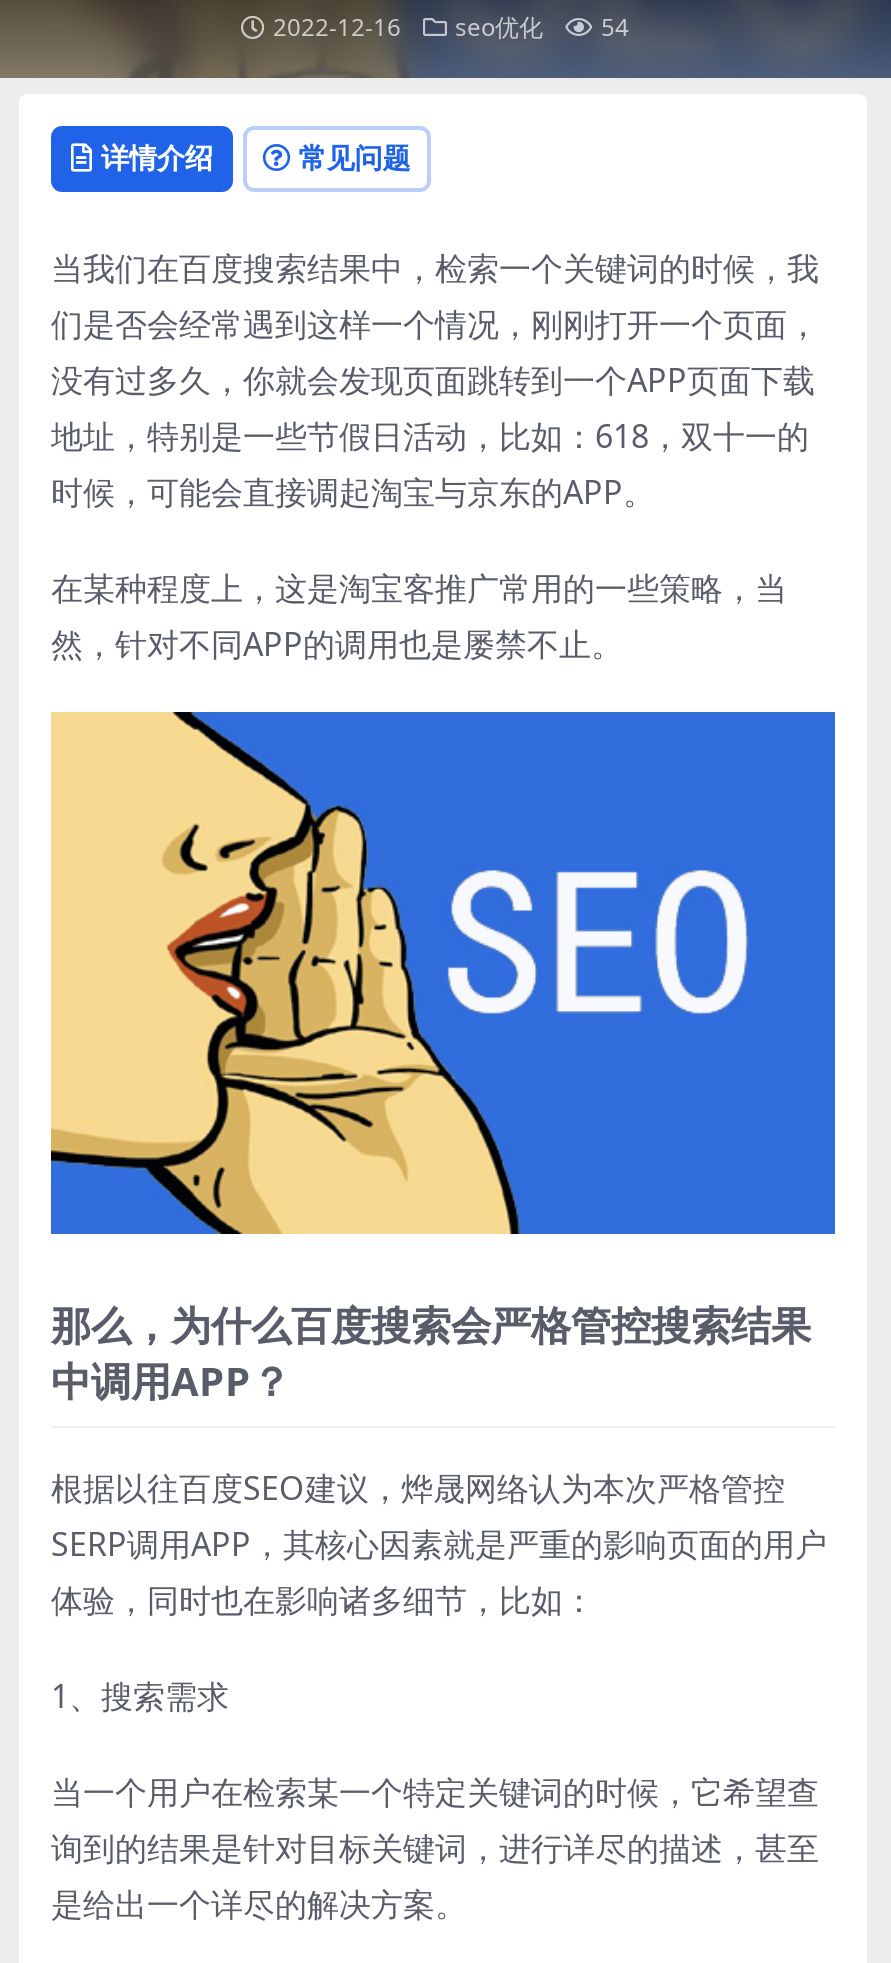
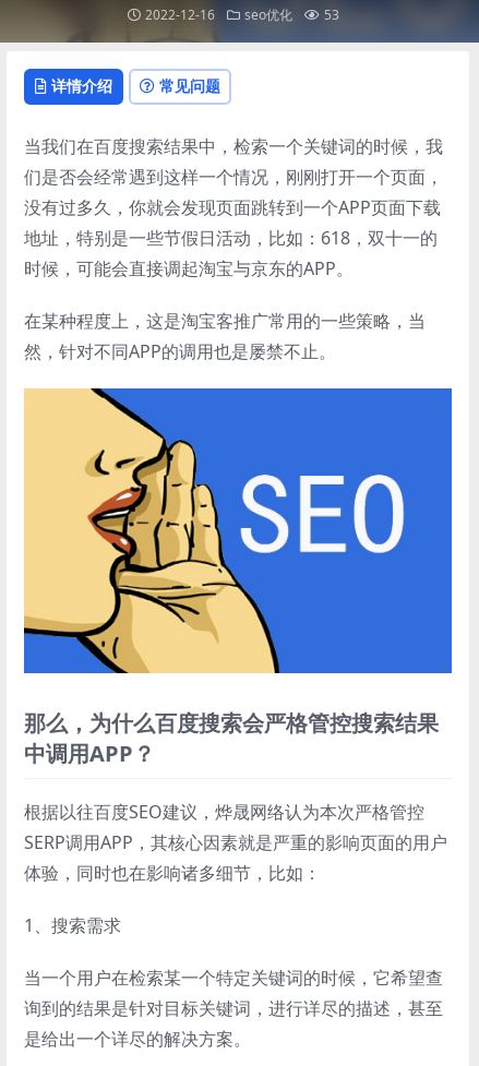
[273,10,629,44] 2022-12-16 seo优化 54 -> [145,5,339,24] 2022-12-16 seo优化 53

